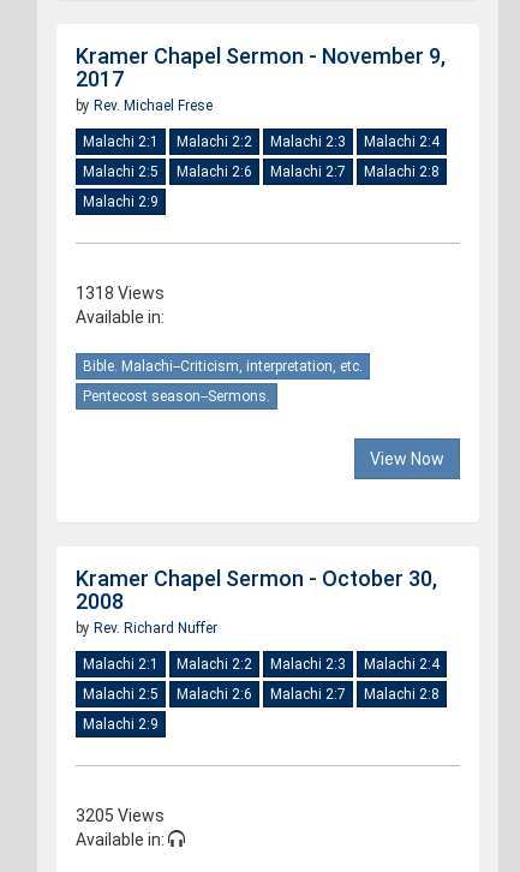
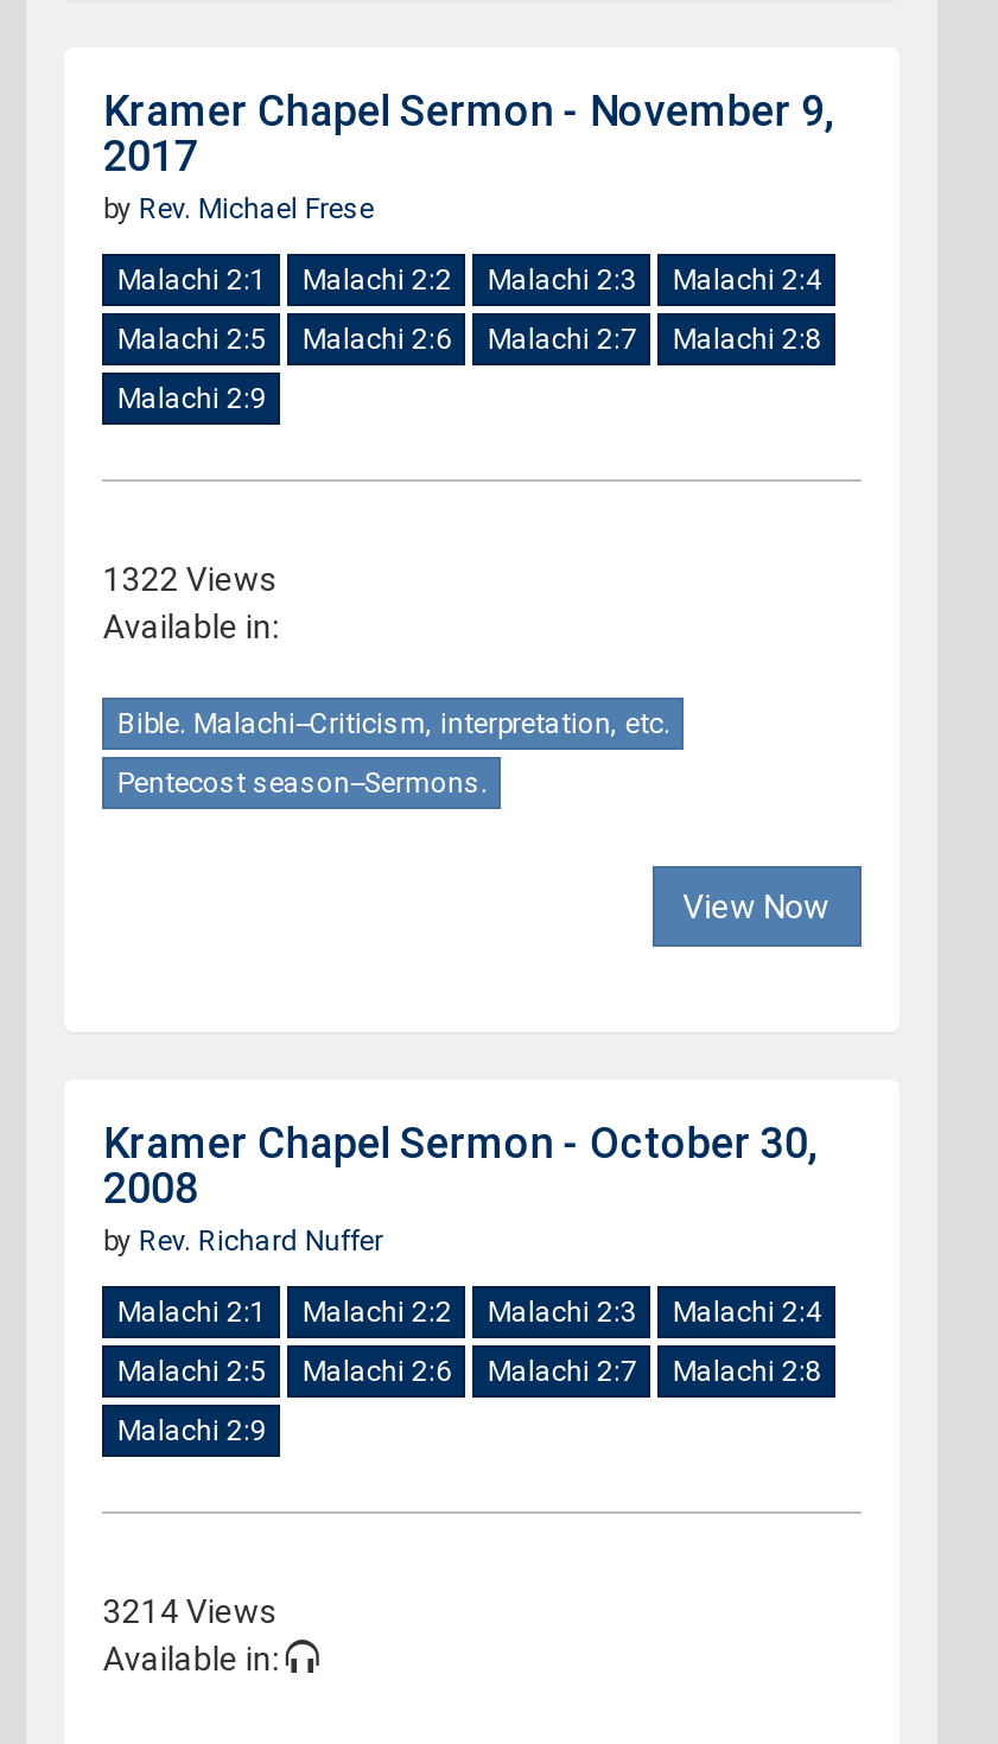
[76,284,165,303] 1318 Views -> [103,560,279,598] 1322 Views
[76,806,165,825] 3205 Views -> [103,1592,279,1630] 3214 Views

